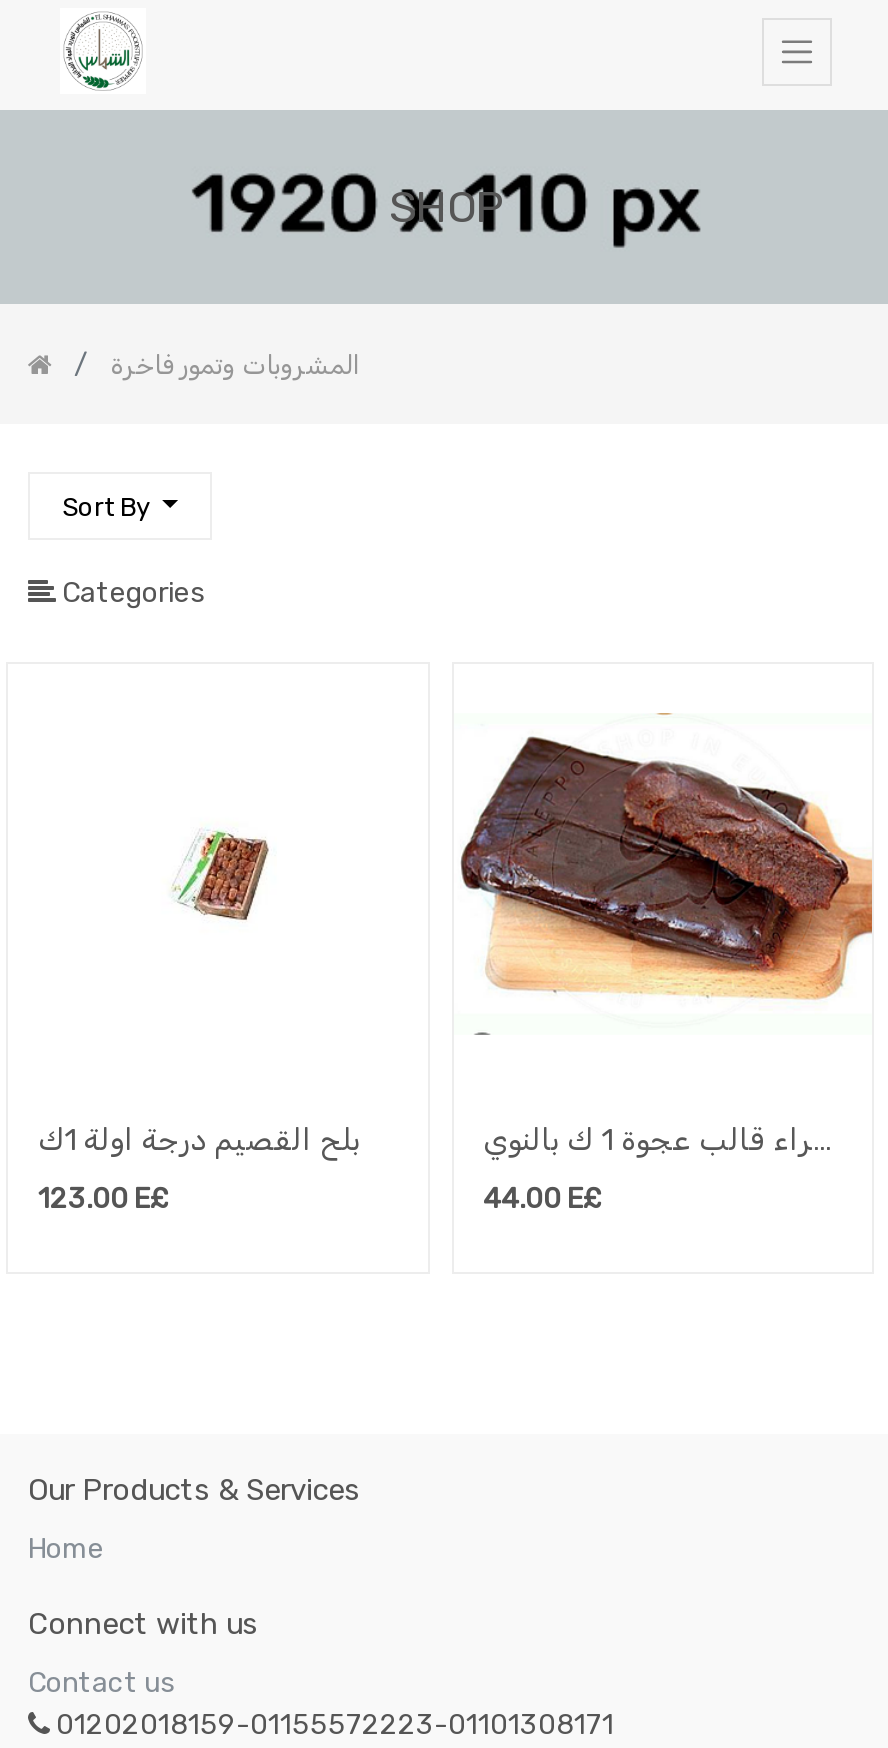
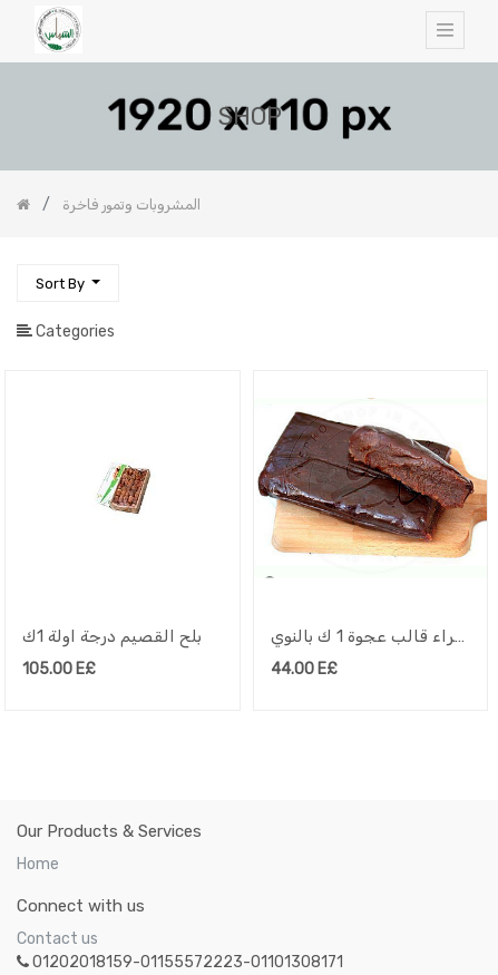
[38,1182,170,1216] 123.00 E£ -> [22,660,96,678] 105.00 E£

